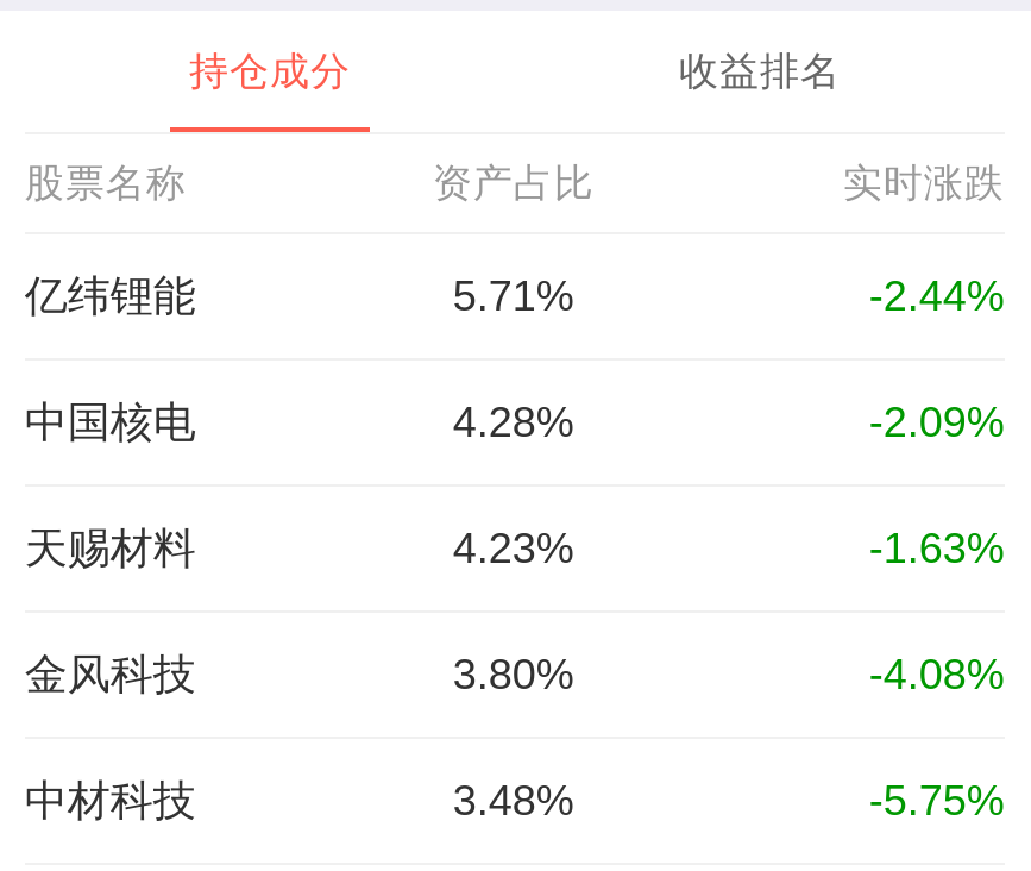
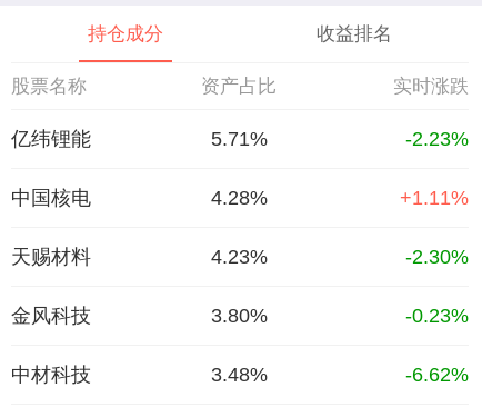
[869,273,1005,321] -2.44% -> [405,128,469,150] -2.23%
[869,399,1005,447] -2.09% -> [400,187,469,209] +1.11%
[869,525,1005,573] -1.63% -> [405,246,469,268] -2.30%
[869,652,1005,699] -4.08% -> [405,305,469,327] -0.23%
[869,778,1005,825] -5.75% -> [405,364,469,386] -6.62%

